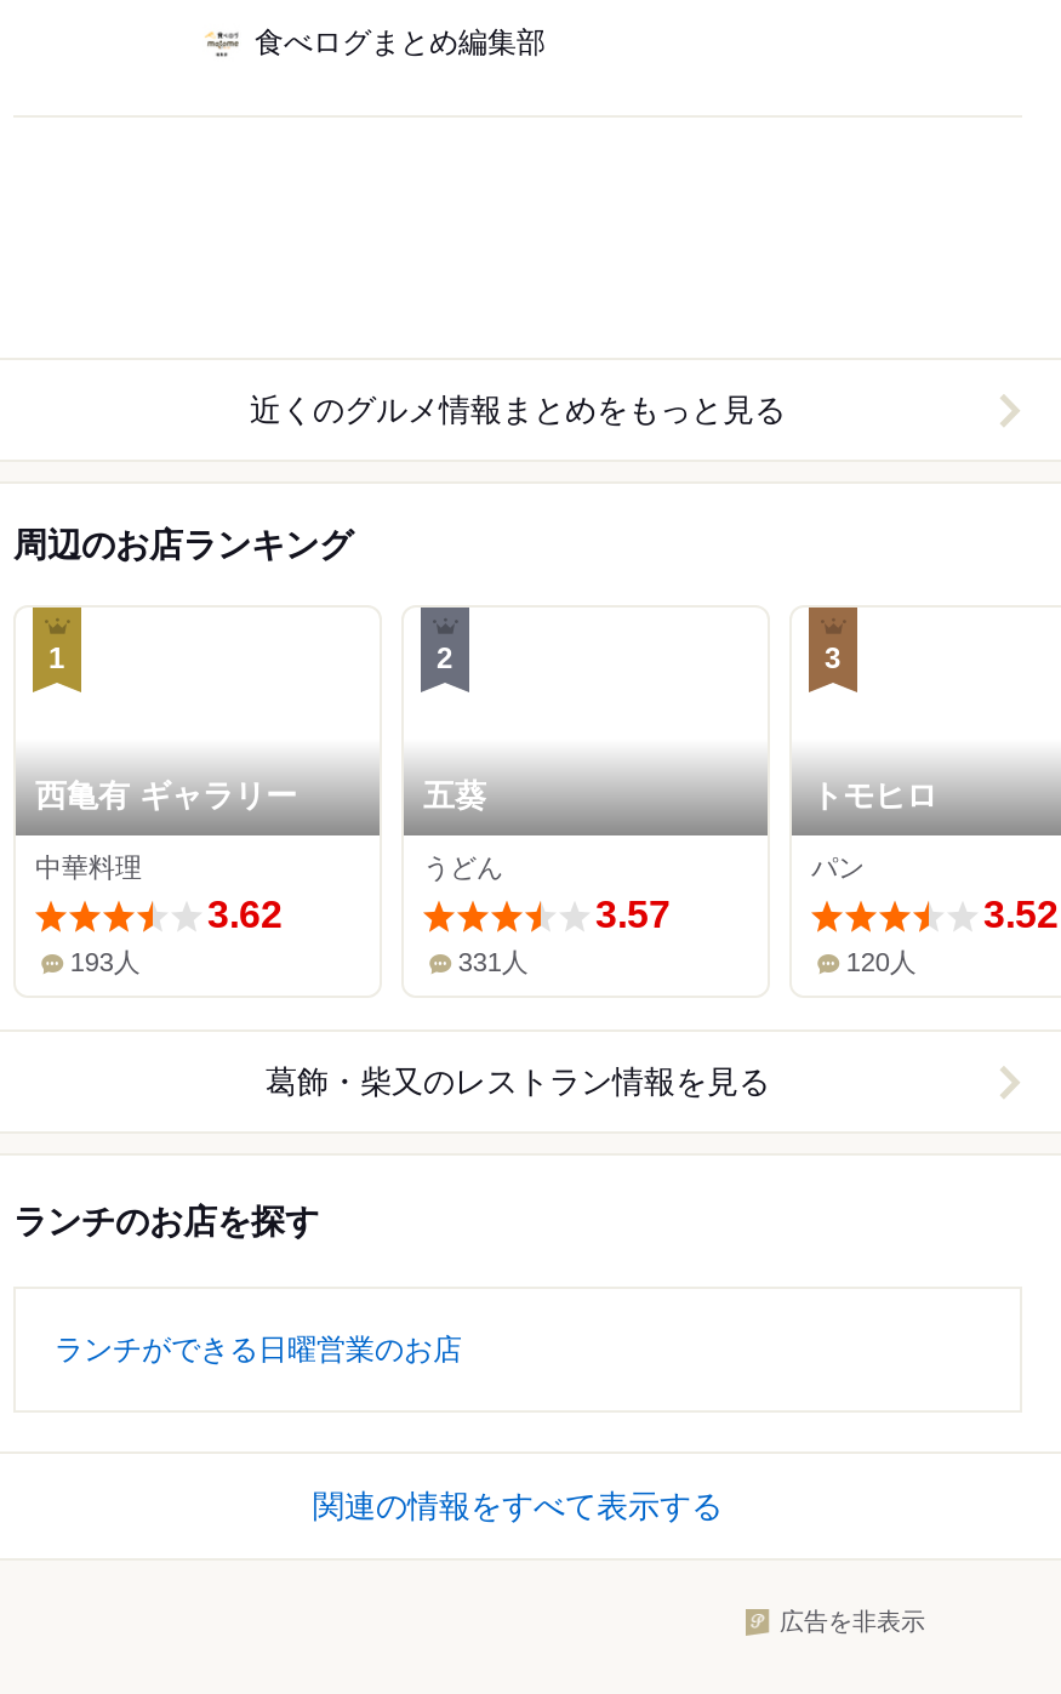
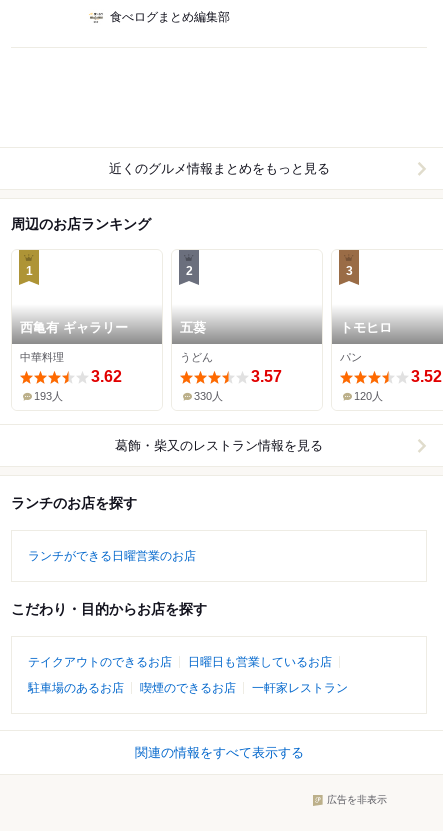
[458,948,528,977] 331人 -> [194,390,223,402] 330人
none -> [11,601,348,695] こだわり・目的からお店を探す | テイクアウトのできるお店 | 日曜日も営業しているお店 | 駐車場のあるお店 | 喫煙のできるお店 | 一軒家レストラン

